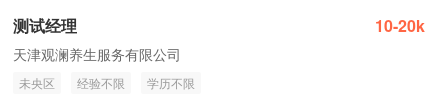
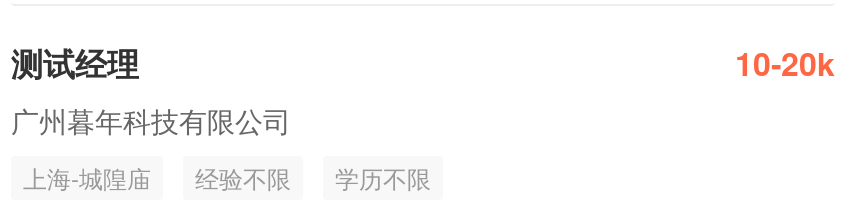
[13,44,181,64] 天津观澜养生服务有限公司 -> [11,100,291,140] 广州暮年科技有限公司
[19,74,55,91] 未央区 -> [23,160,151,194] 上海-城隍庙

